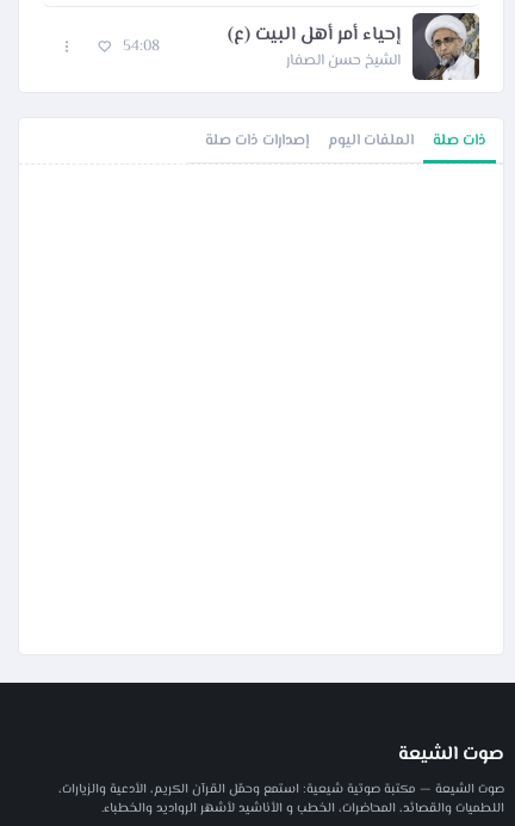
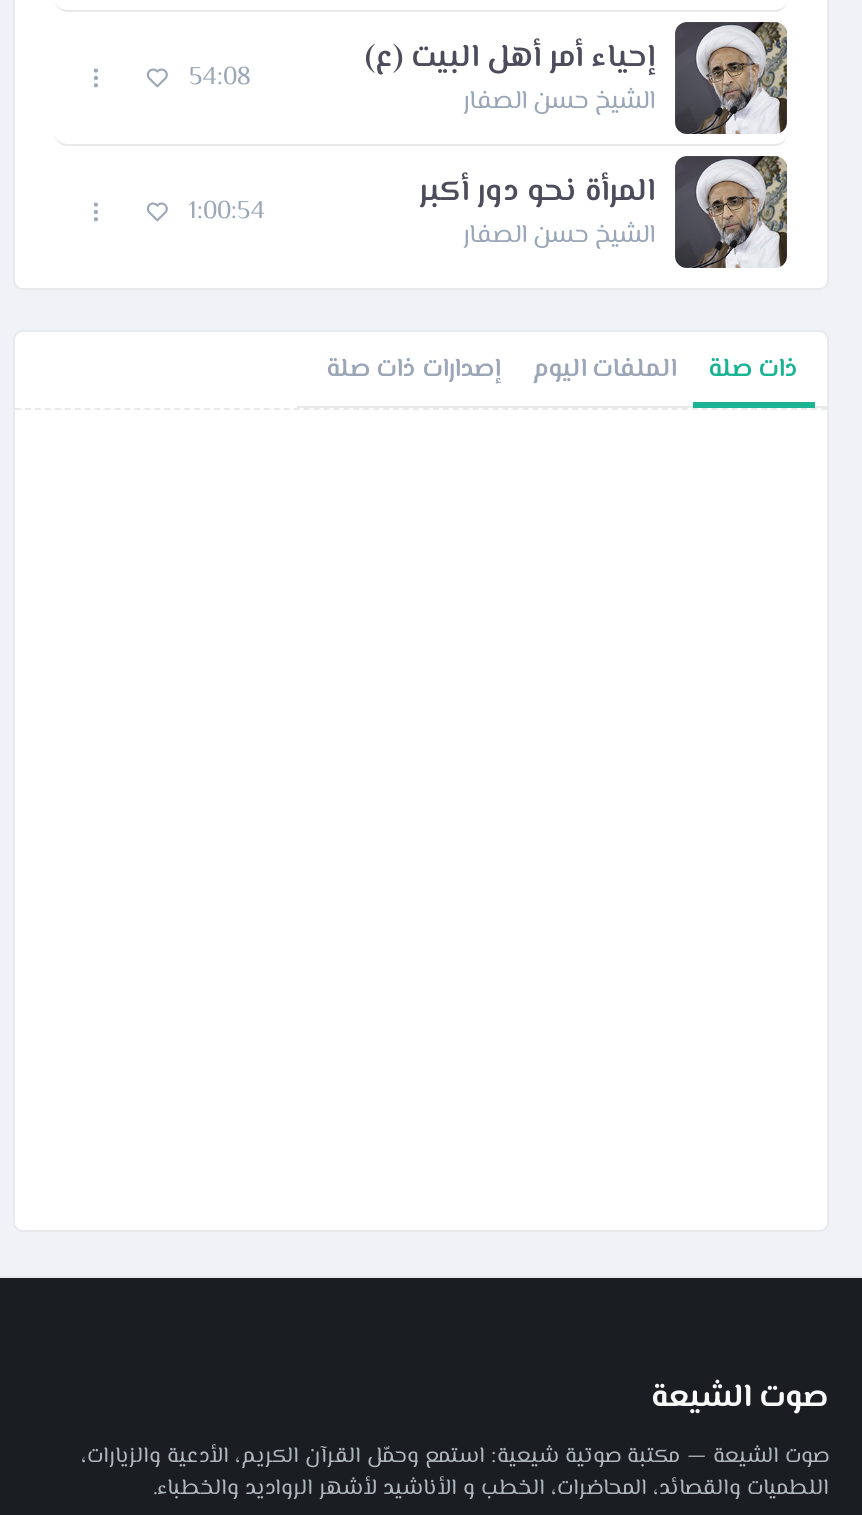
none -> [189,191,265,231] 1:00:54
none -> [419,167,655,255] المرأة نحو دور أكبر | الشيخ حسن الصفار

